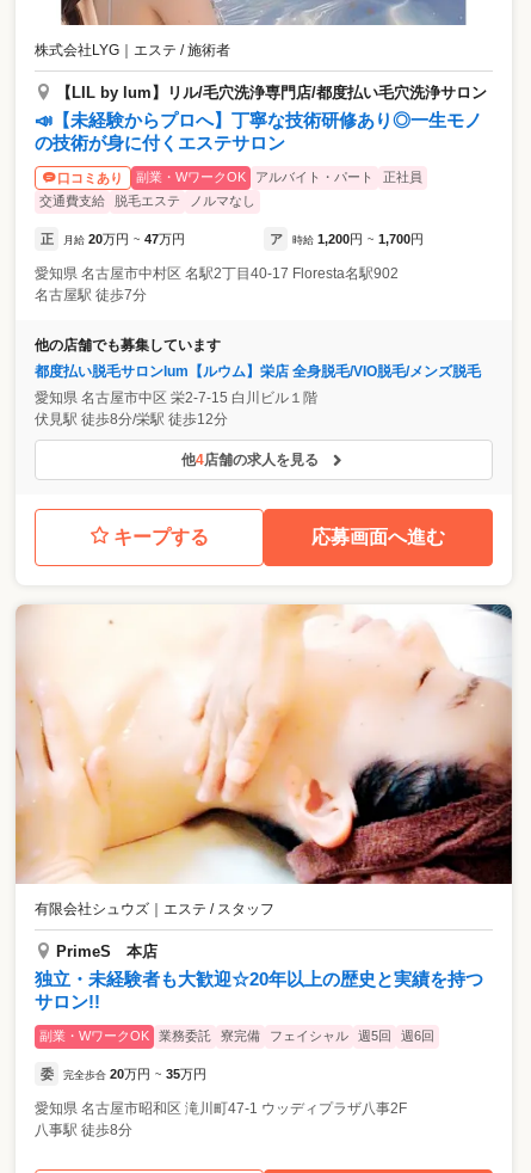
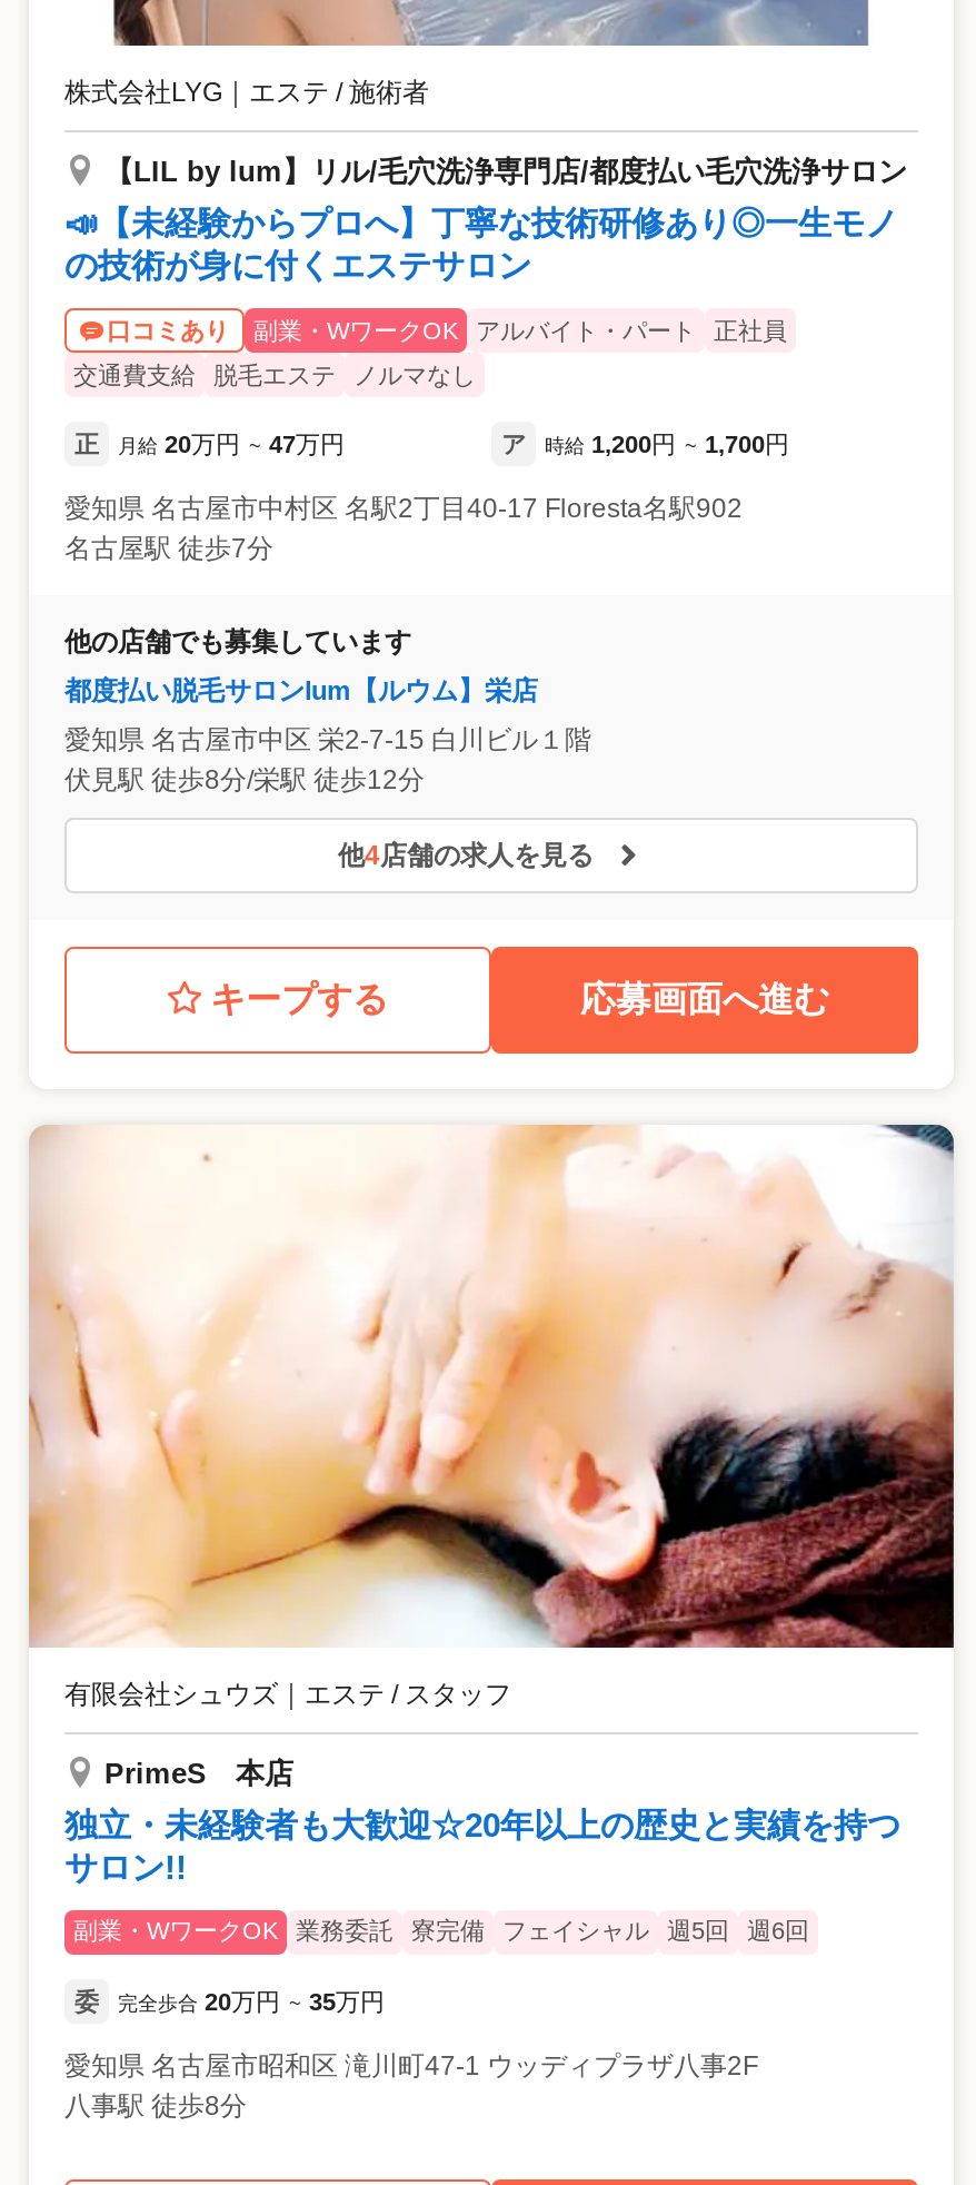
[35,363,481,379] 都度払い脱毛サロンlum【ルウム】栄店 全身脱毛/VIO脱毛/メンズ脱毛 -> [64,675,538,706] 都度払い脱毛サロンlum【ルウム】栄店

